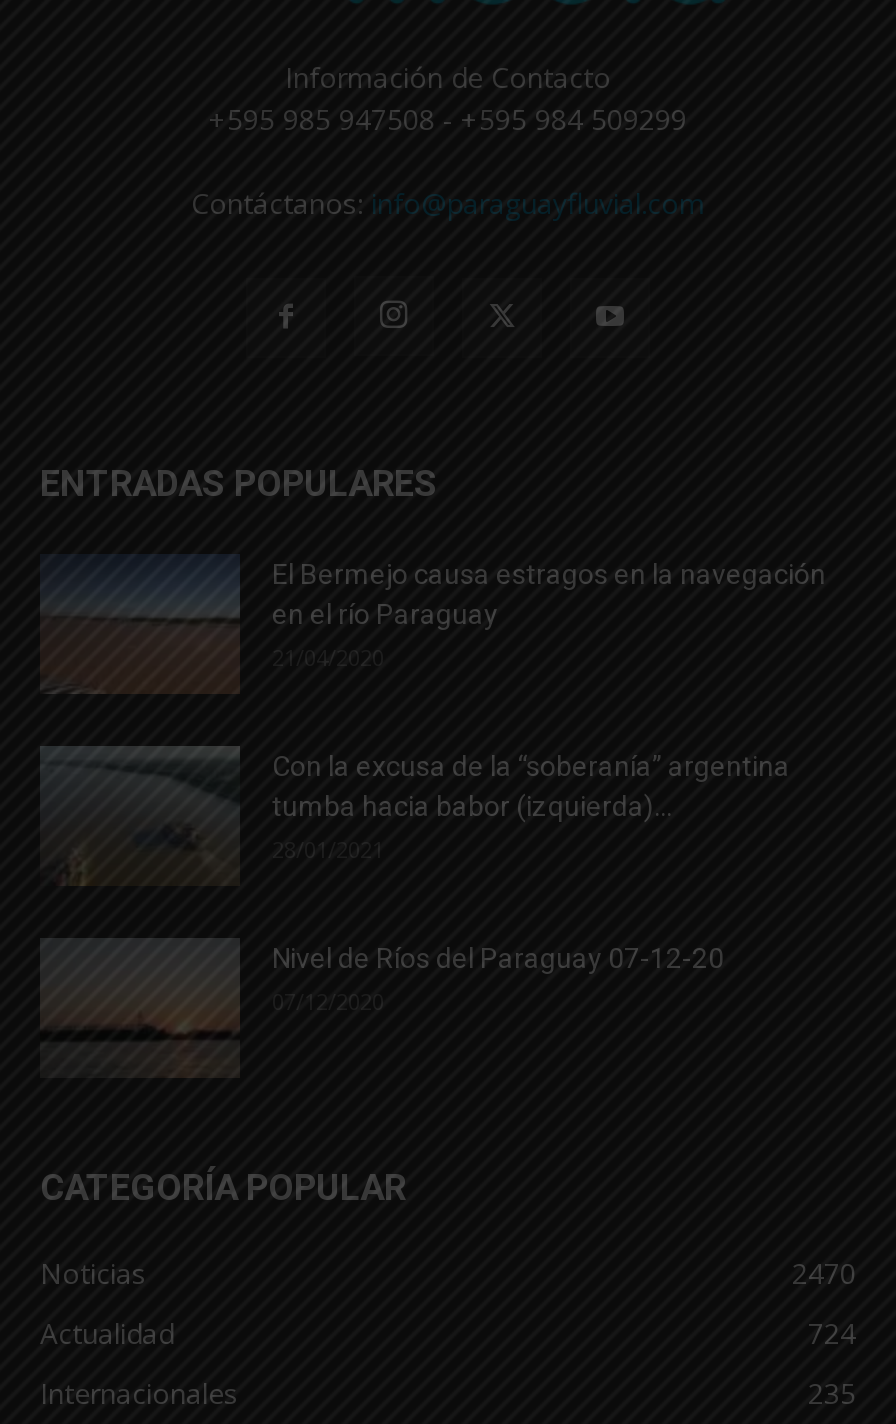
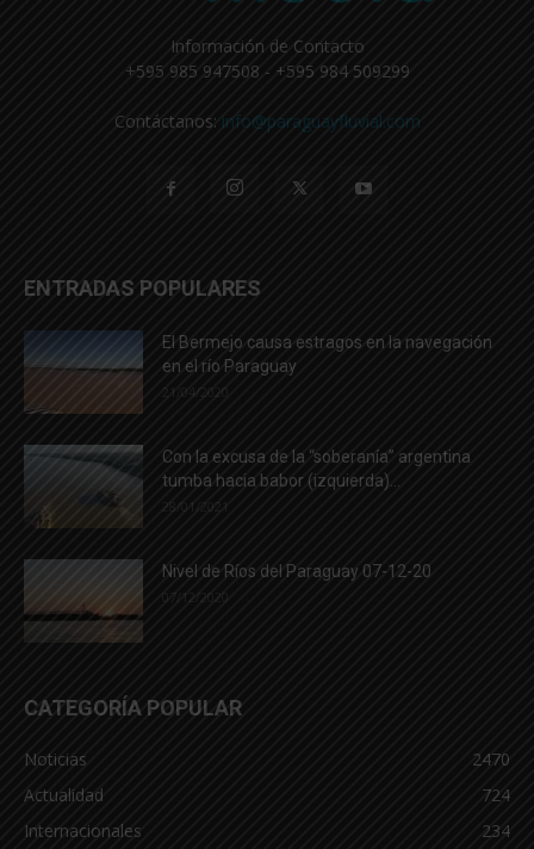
[808,1375,856,1413] 235 -> [482,820,510,842] 234

